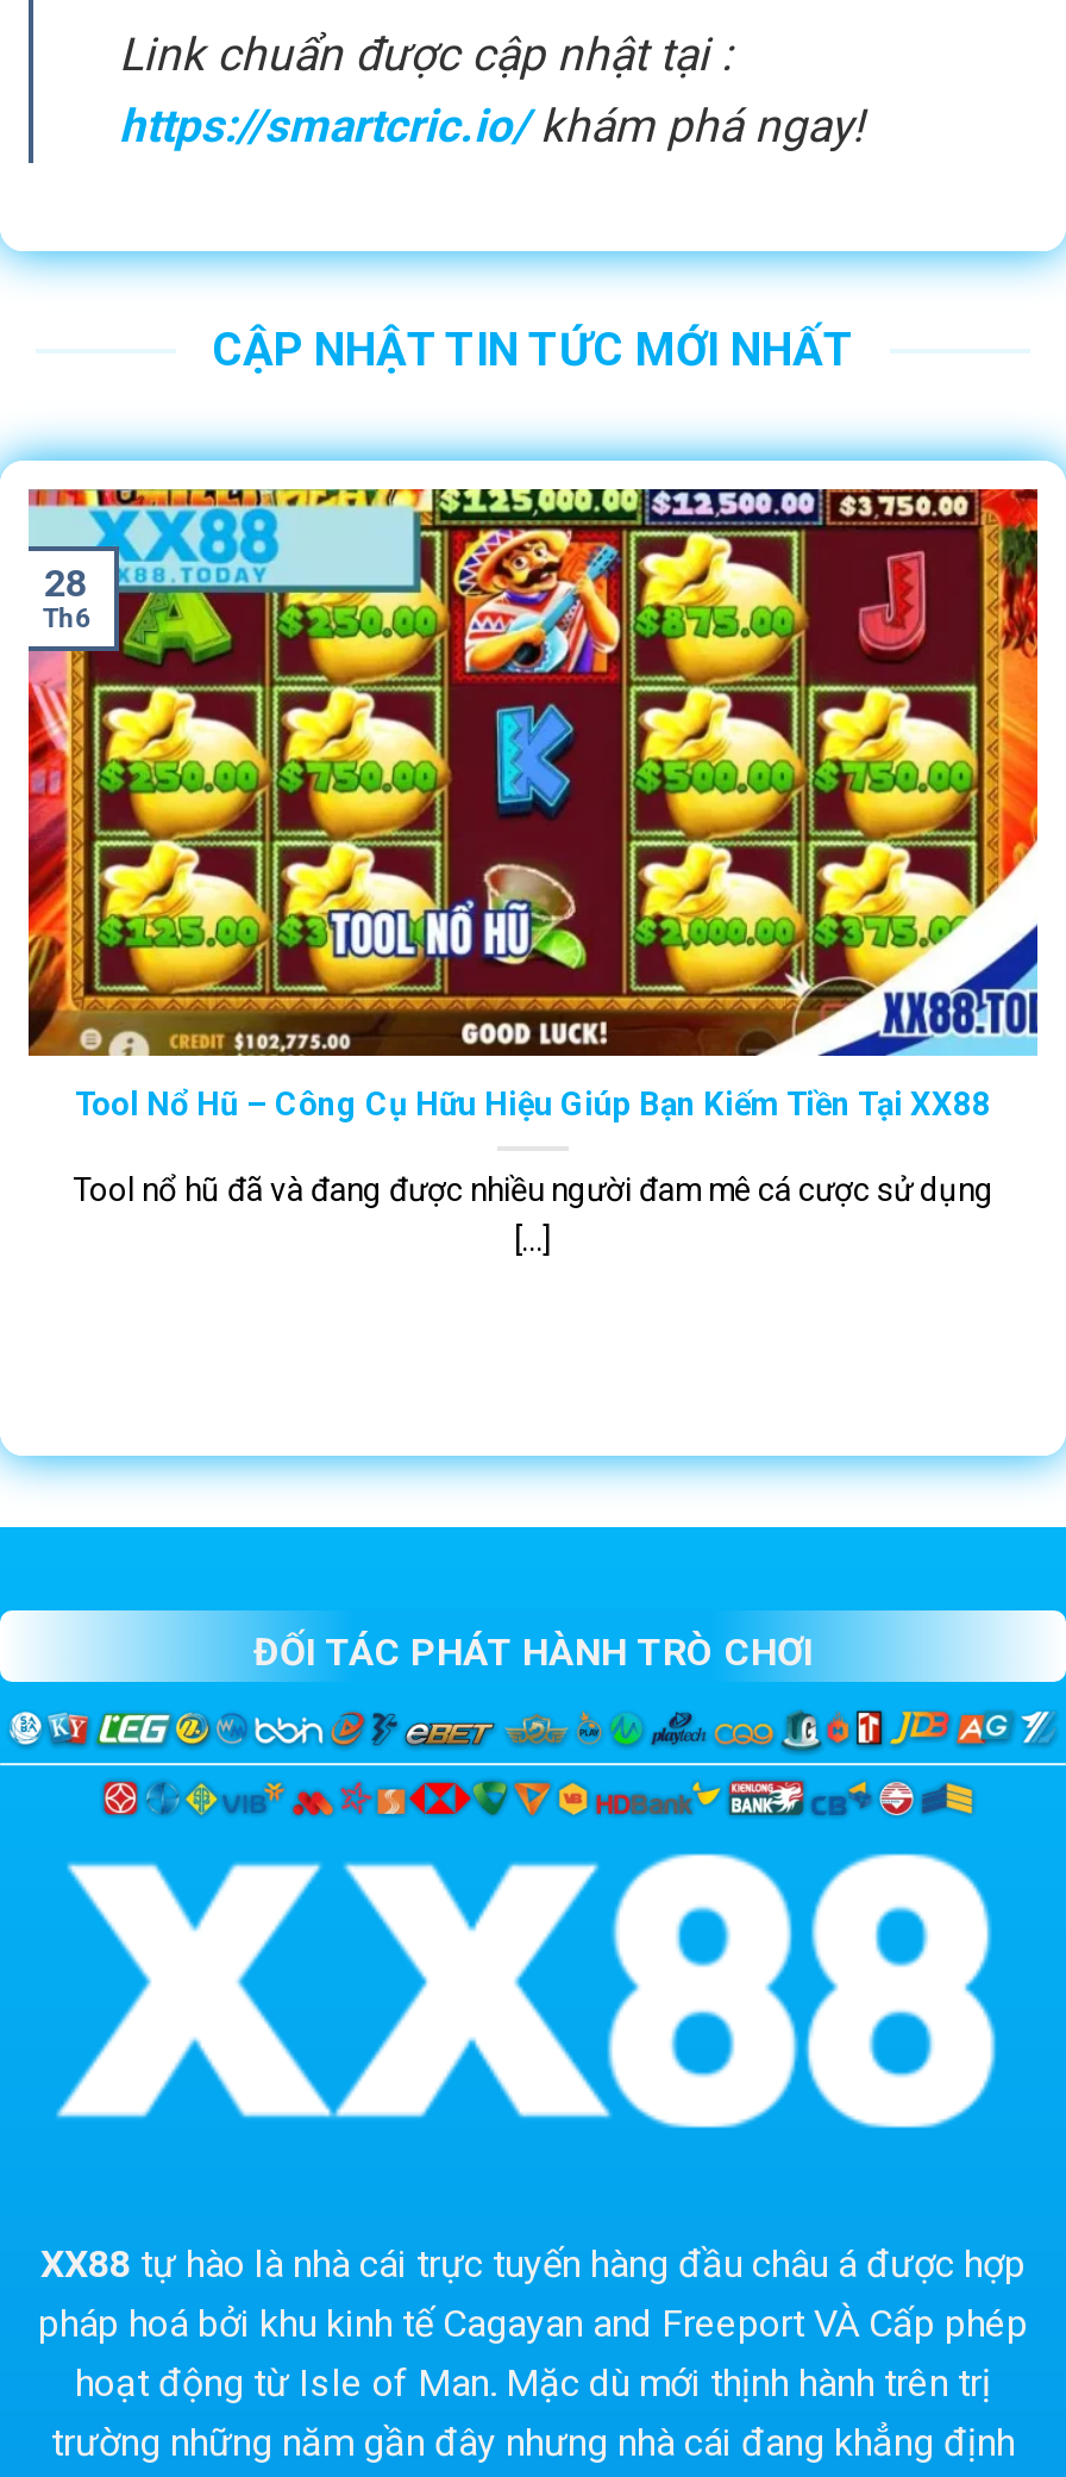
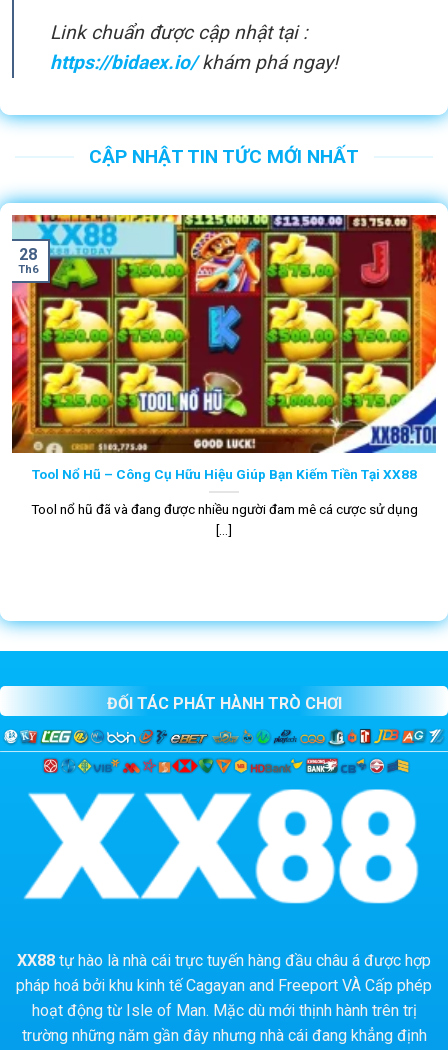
[119,99,864,154] https://smartcric.io/khám phá ngay! -> [50,51,338,74] https://bidaex.io/khám phá ngay!

